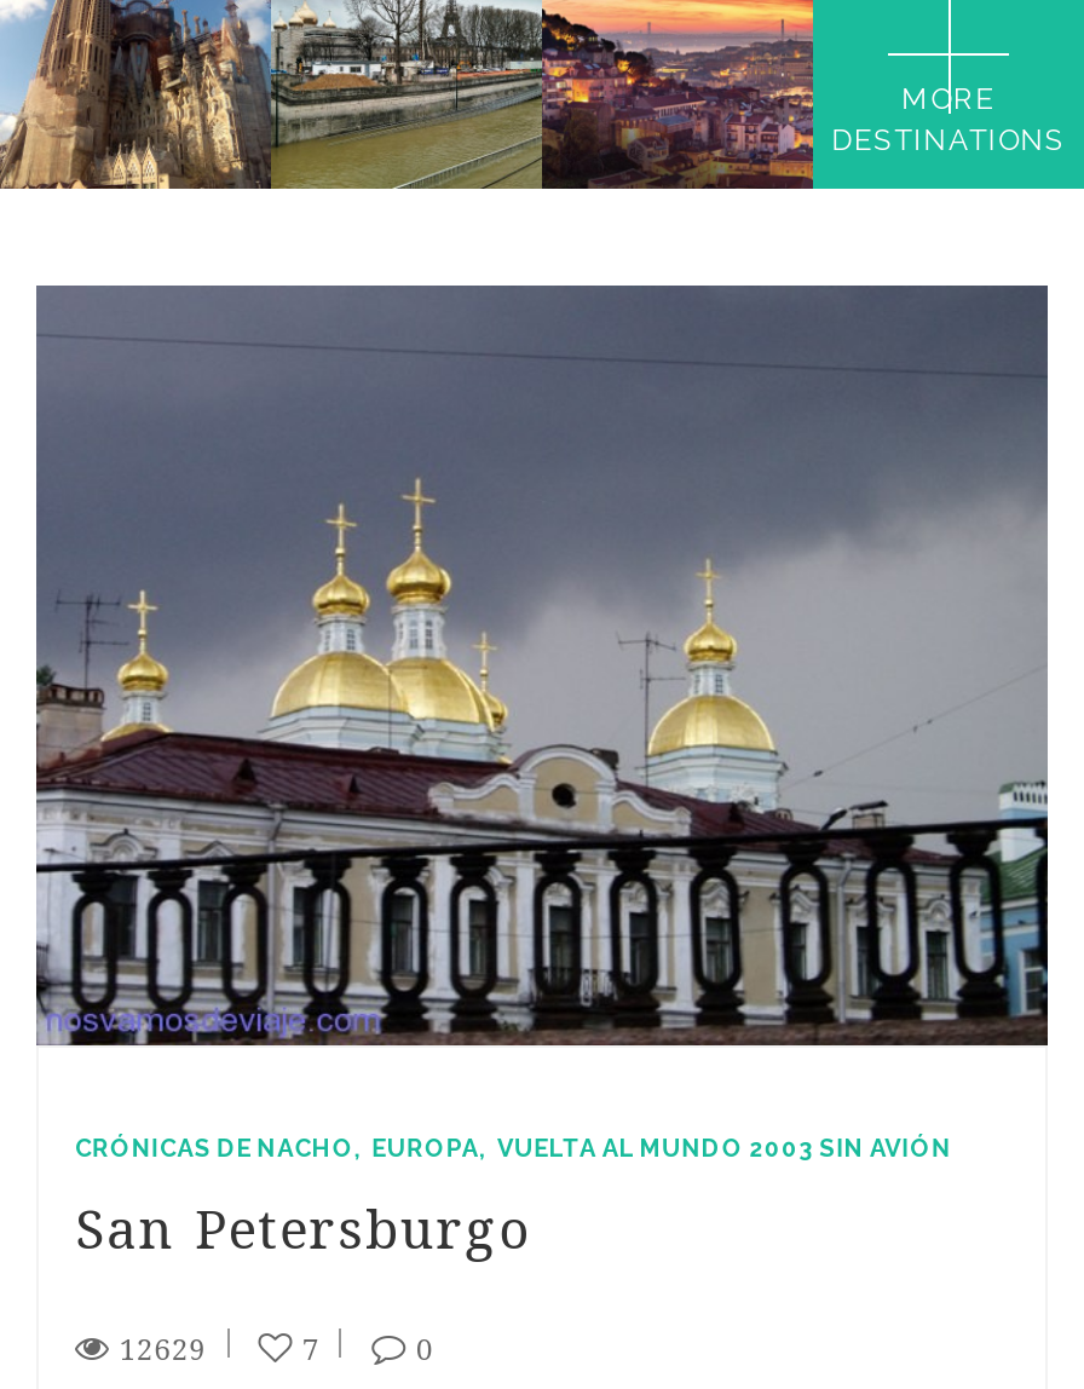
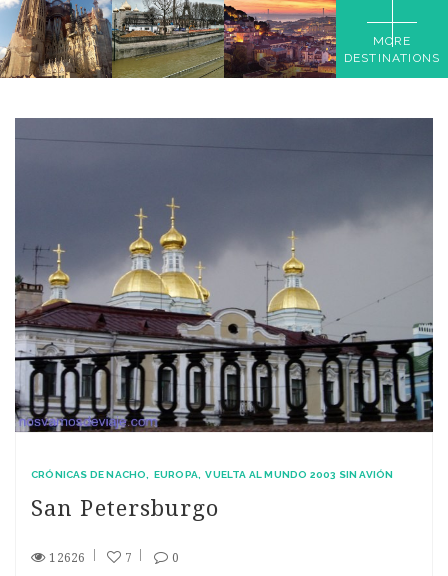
[120,1332,207,1366] 12629 -> [49,550,85,564] 12626

